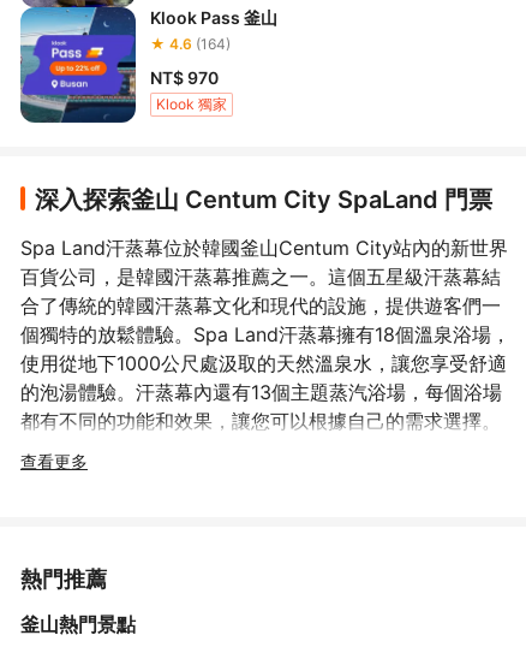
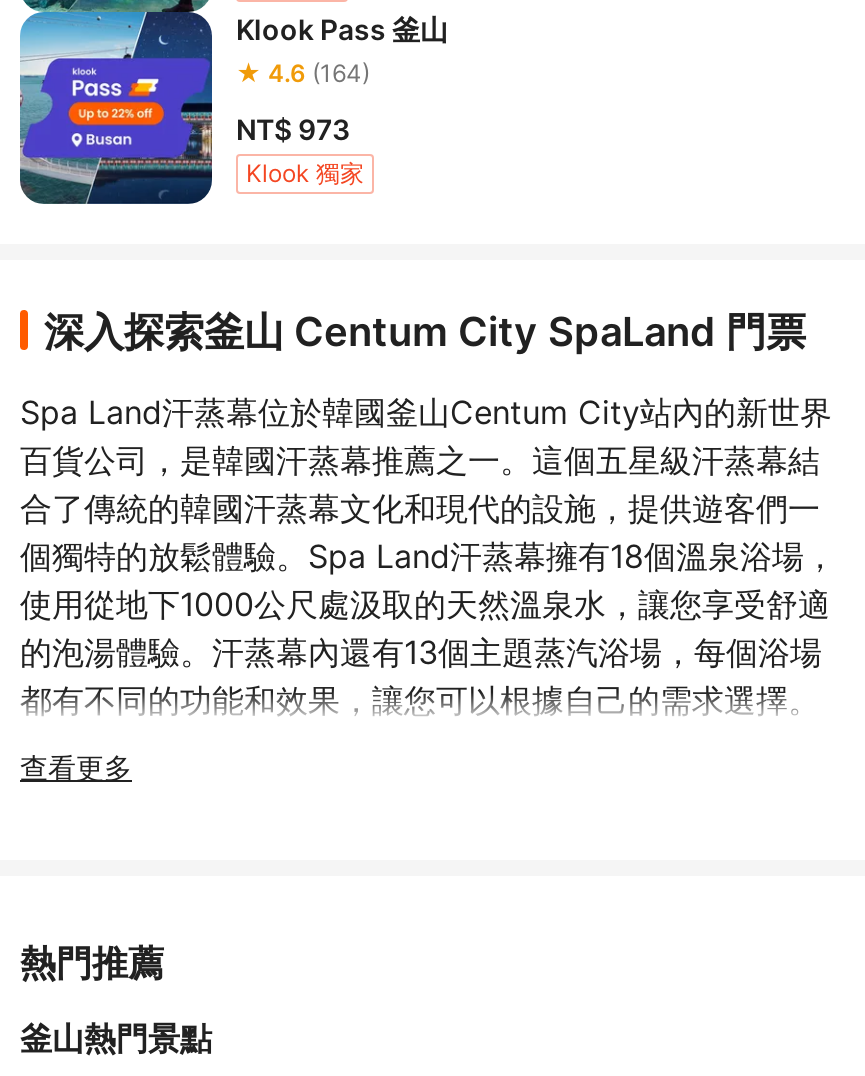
[150,67,219,87] NT$ 970 -> [236,111,350,145] NT$ 973

